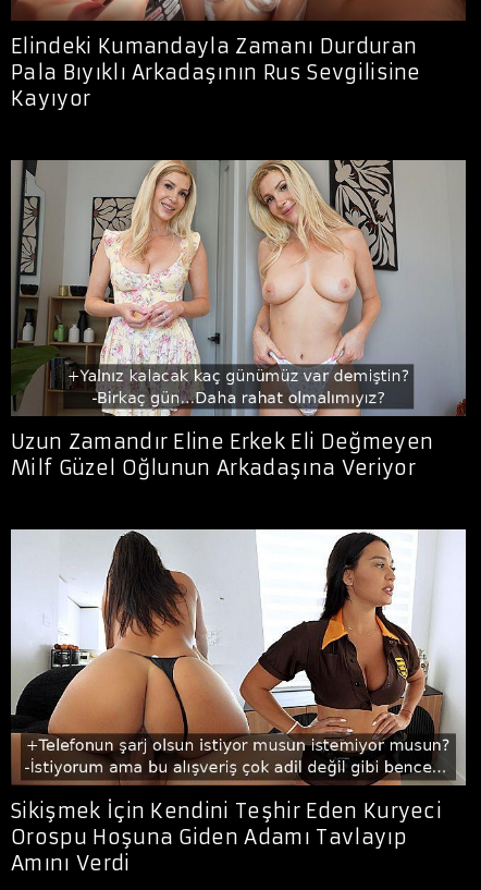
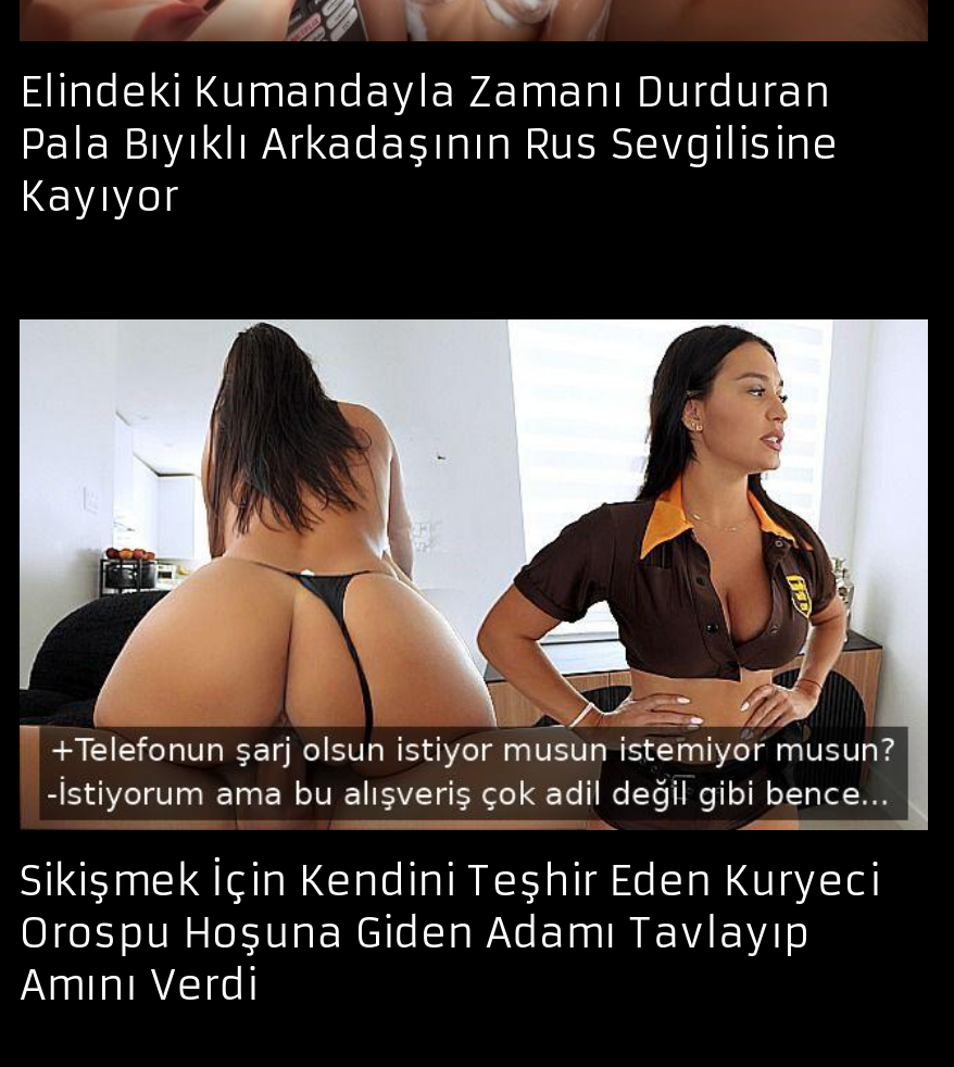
[11,159,467,480] [image] | Uzun Zamandır Eline Erkek Eli Değmeyen | Milf Güzel Oğlunun Arkadaşına Veriyor -> none

